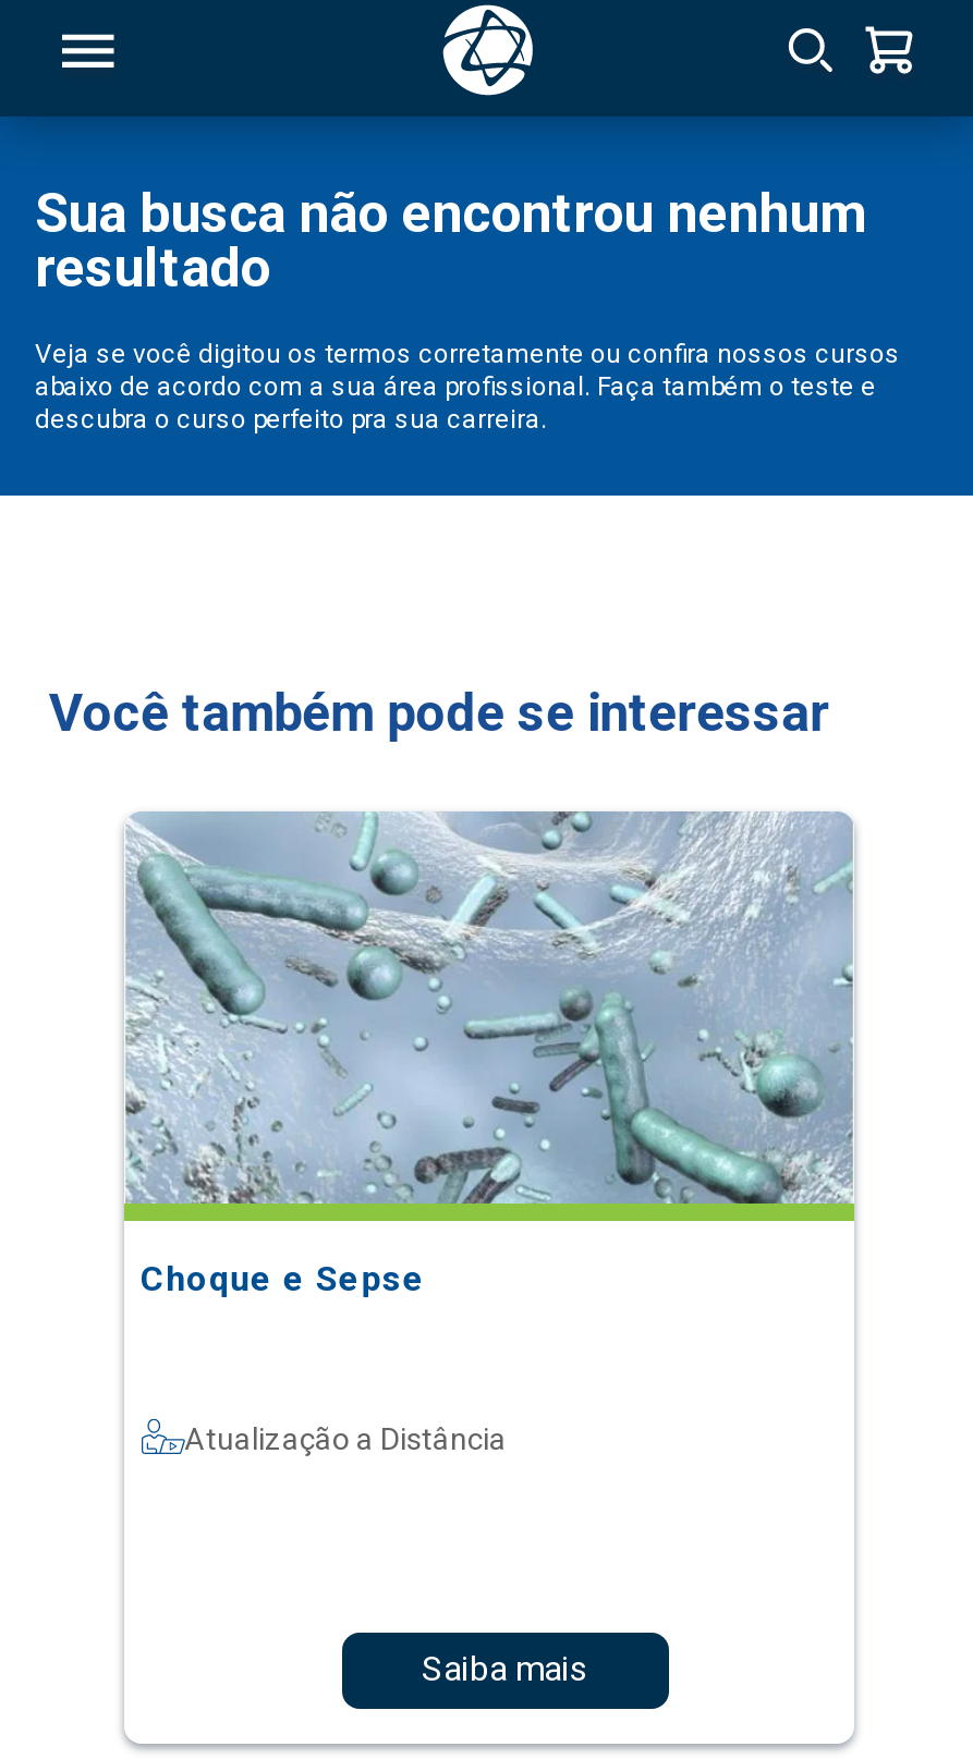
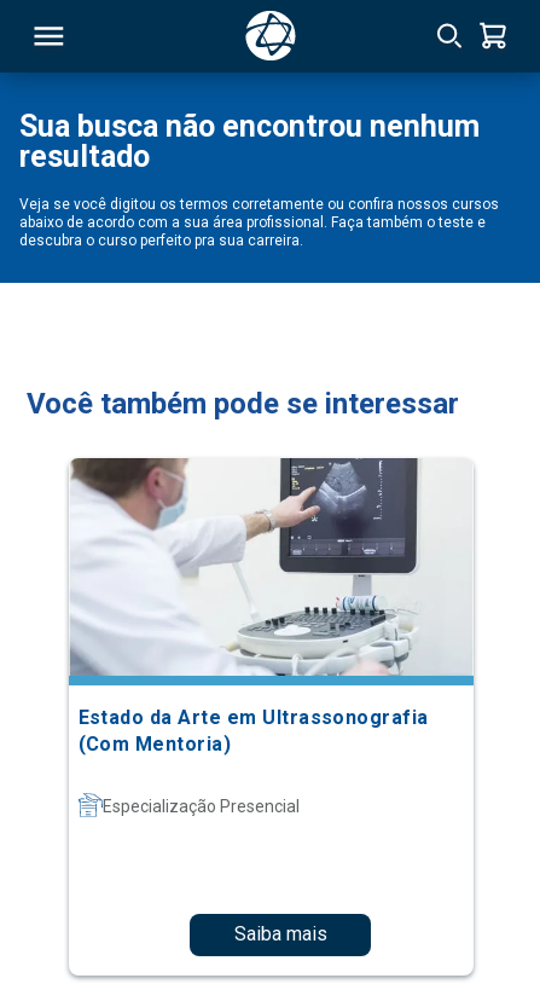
[122,811,856,1299] [image] | Choque e Sepse -> [68,457,475,755] [image] | Estado da Arte em Ultrassonografia | (Com Mentoria)
[184,1421,507,1456] Atualização a Distância -> [102,797,299,816] Especialização Presencial

